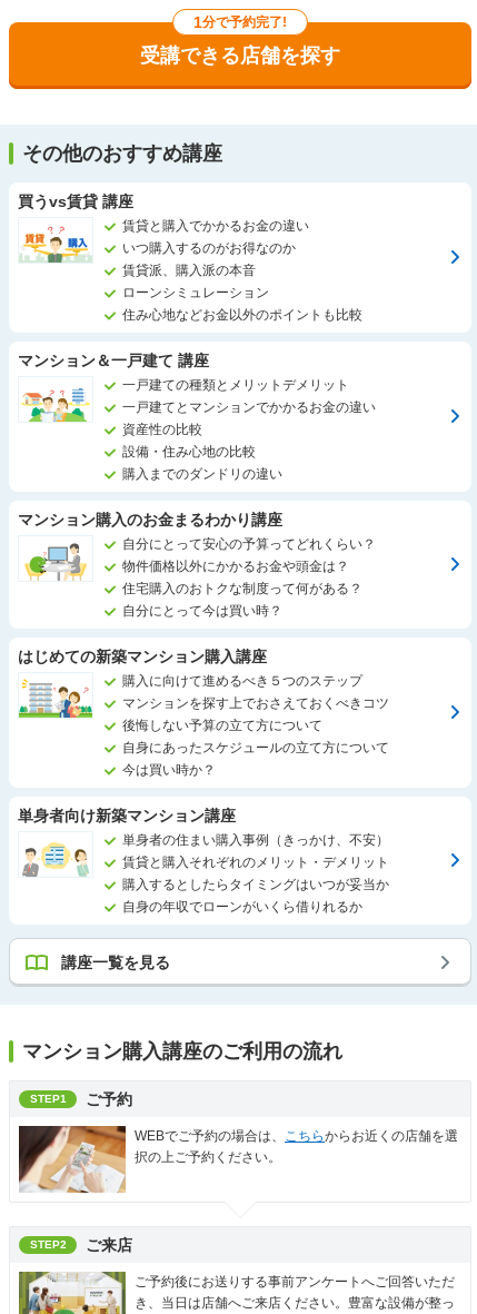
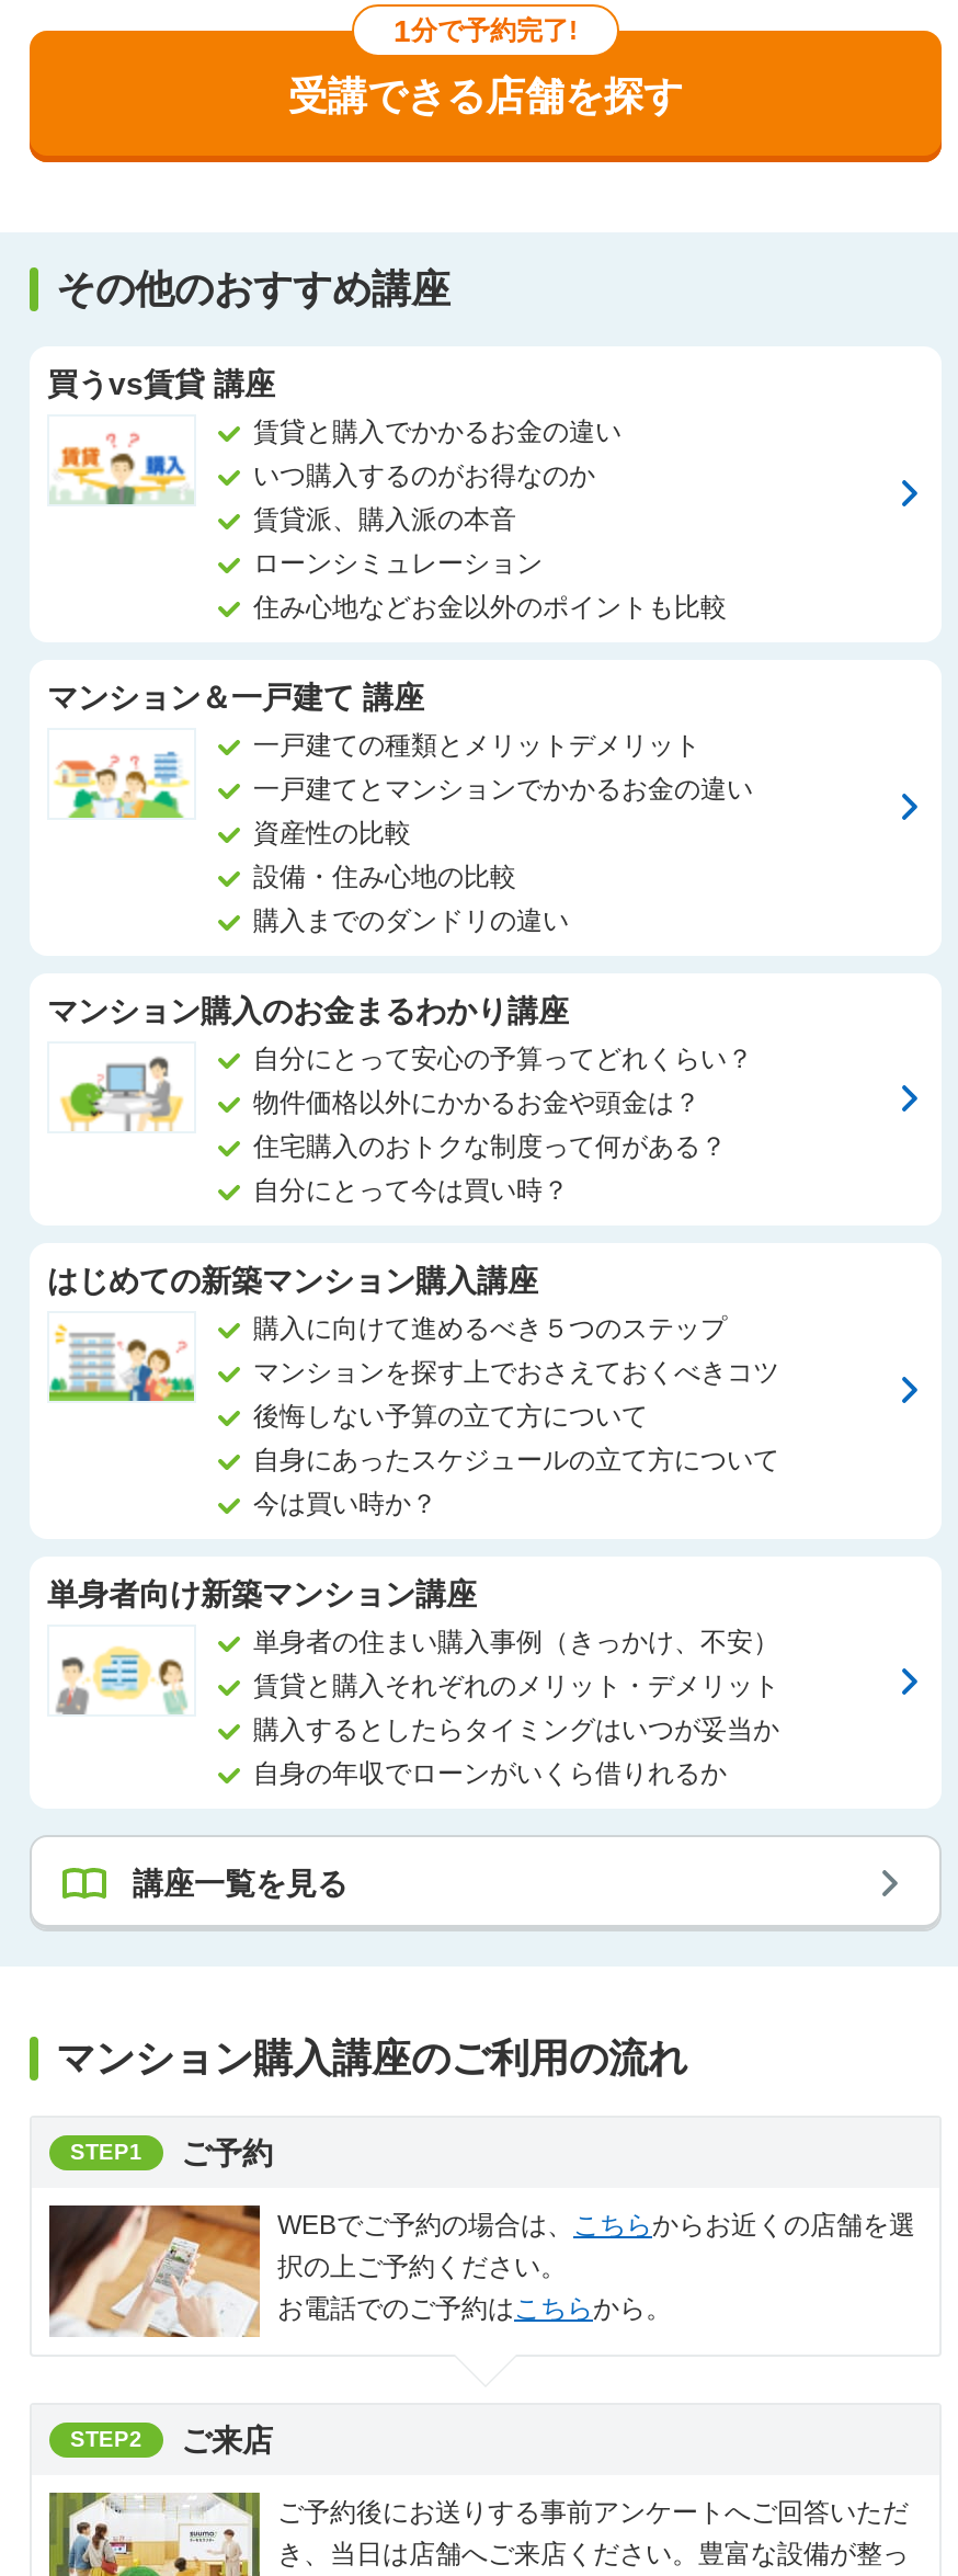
none -> [277,2293,672,2323] お電話でのご予約はこちらから。

